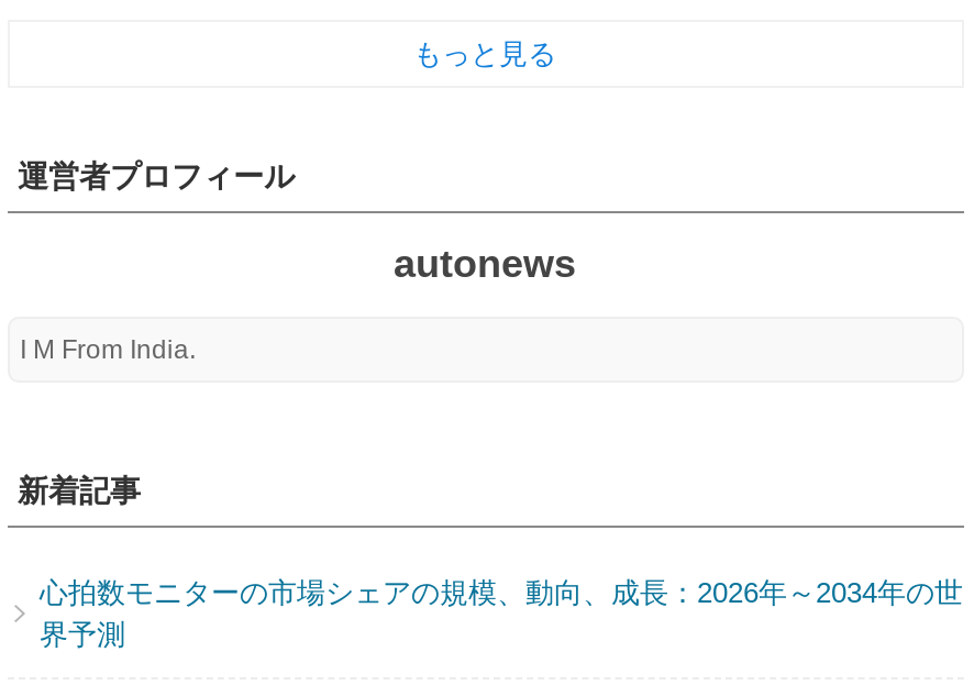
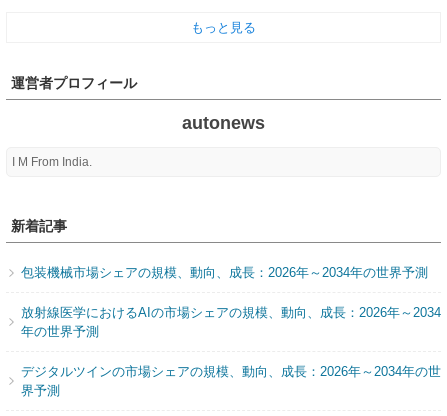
[40,577,963,610] 心拍数モニターの市場シェアの規模、動向、成長：2026年～2034年の世 -> [20,265,440,379] 包装機械市場シェアの規模、動向、成長：2026年～2034年の世界予測 | 放射線医学におけるAIの市場シェアの規模、動向、成長：2026年～2034 | 年の世界予測 | デジタルツインの市場シェアの規模、動向、成長：2026年～2034年の世

